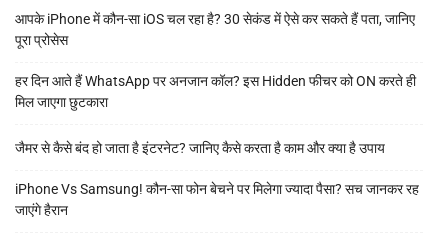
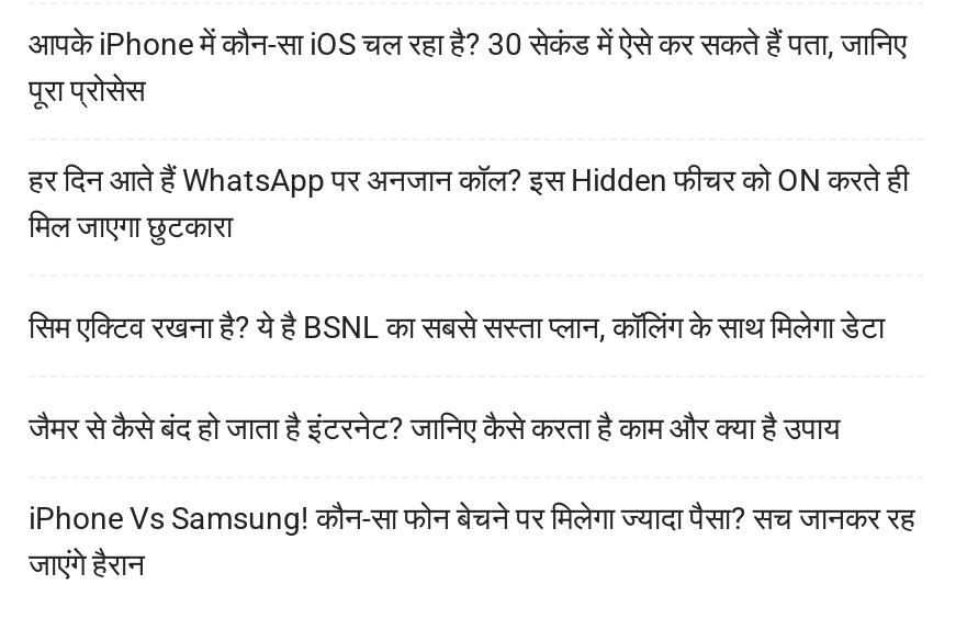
none -> [29,311,885,346] सिम एक्टिव रखना है? ये है BSNL का सबसे सस्ता प्लान, कॉलिंग के साथ मिलेगा डेटा

